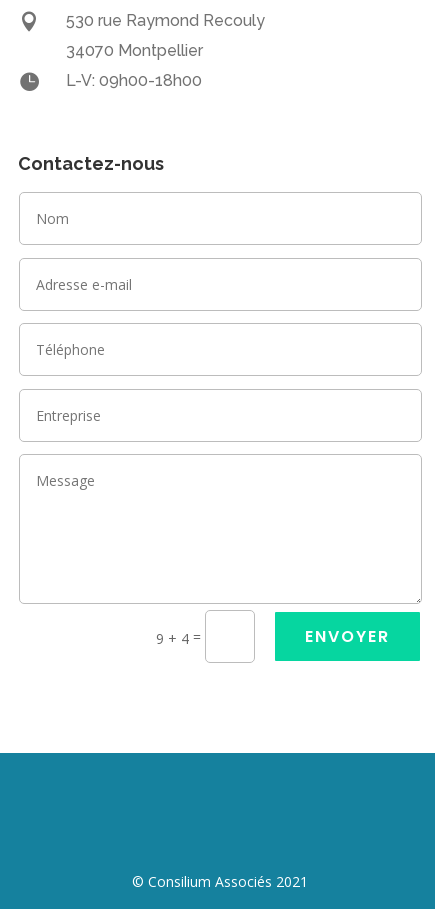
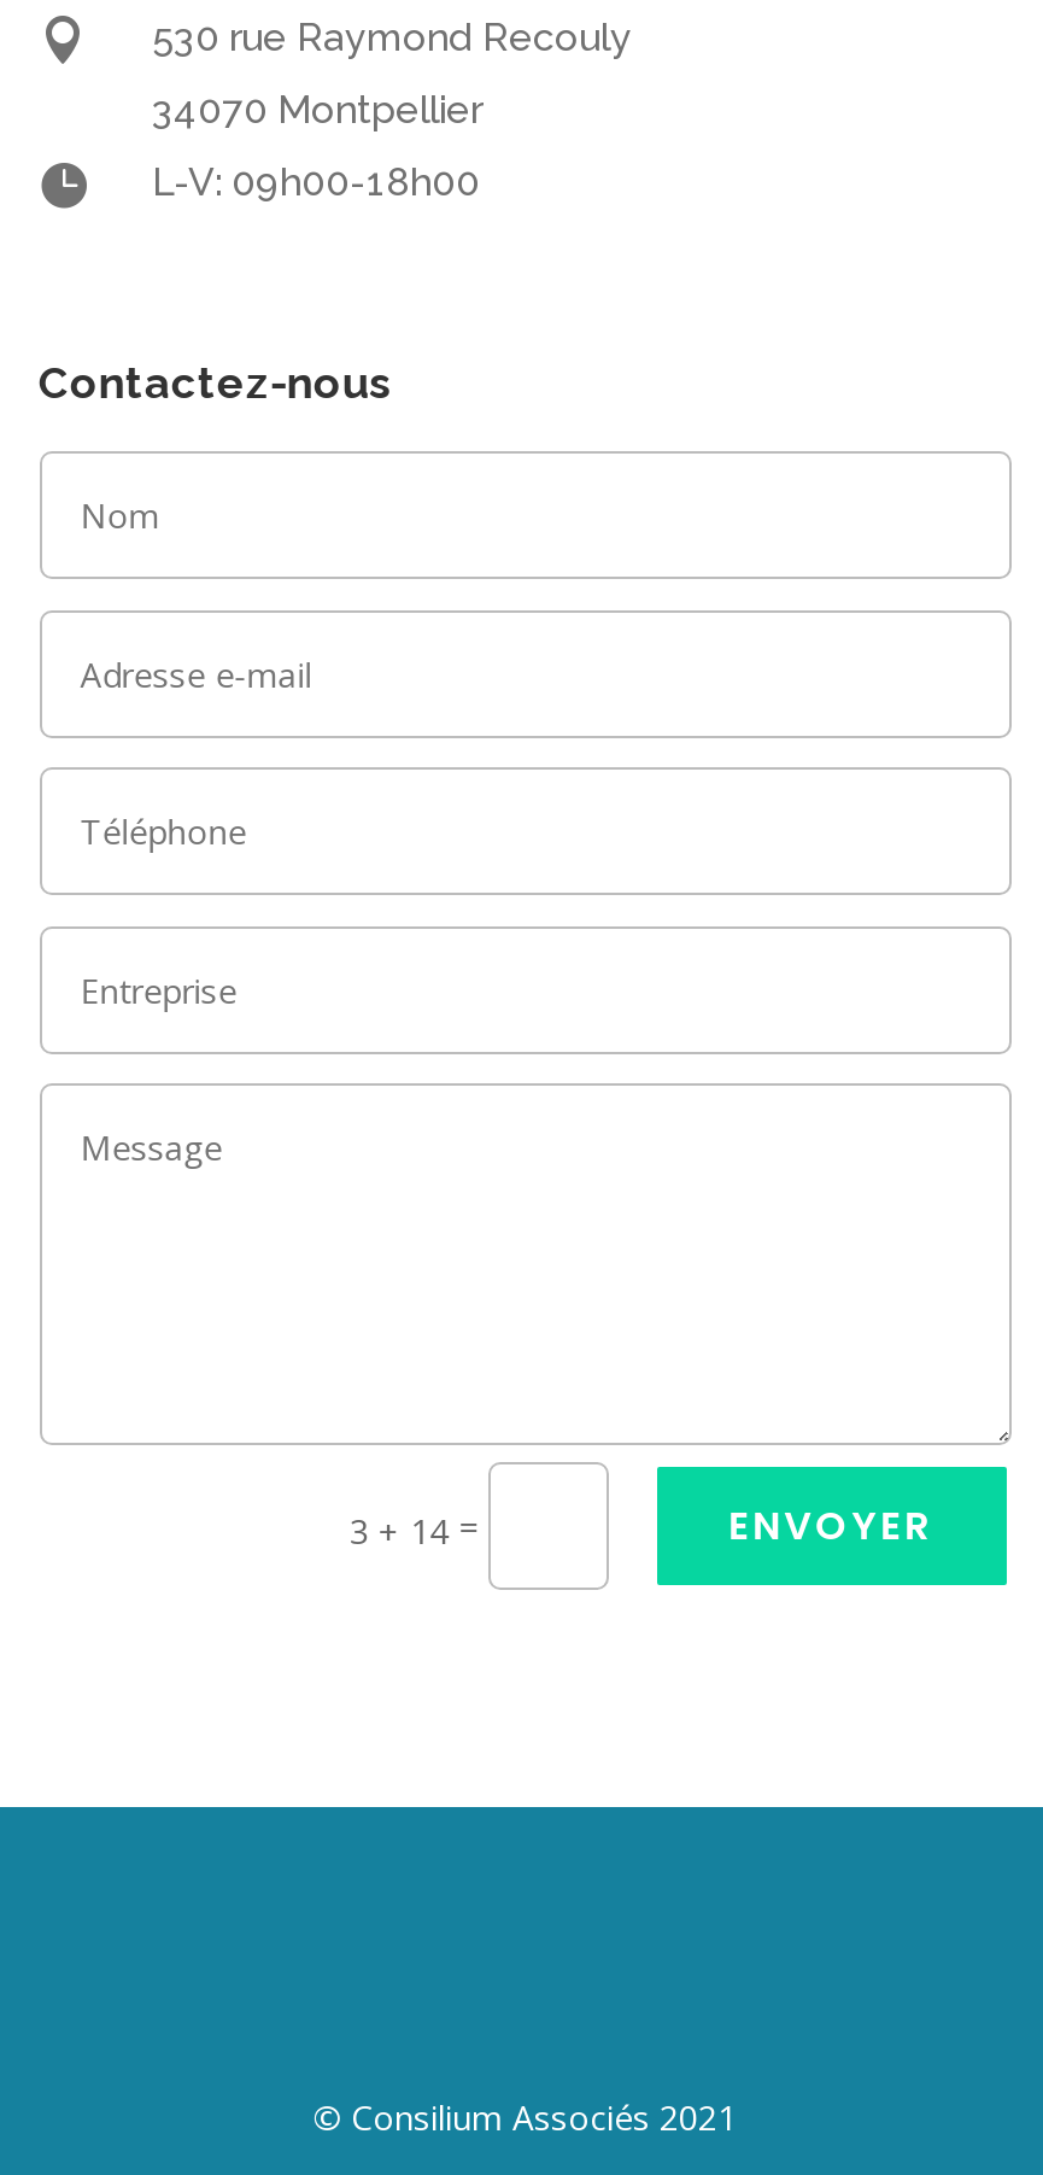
[156,627,205,648] 9 + 4 = -> [350,1502,487,1552] 3 + 14 =

